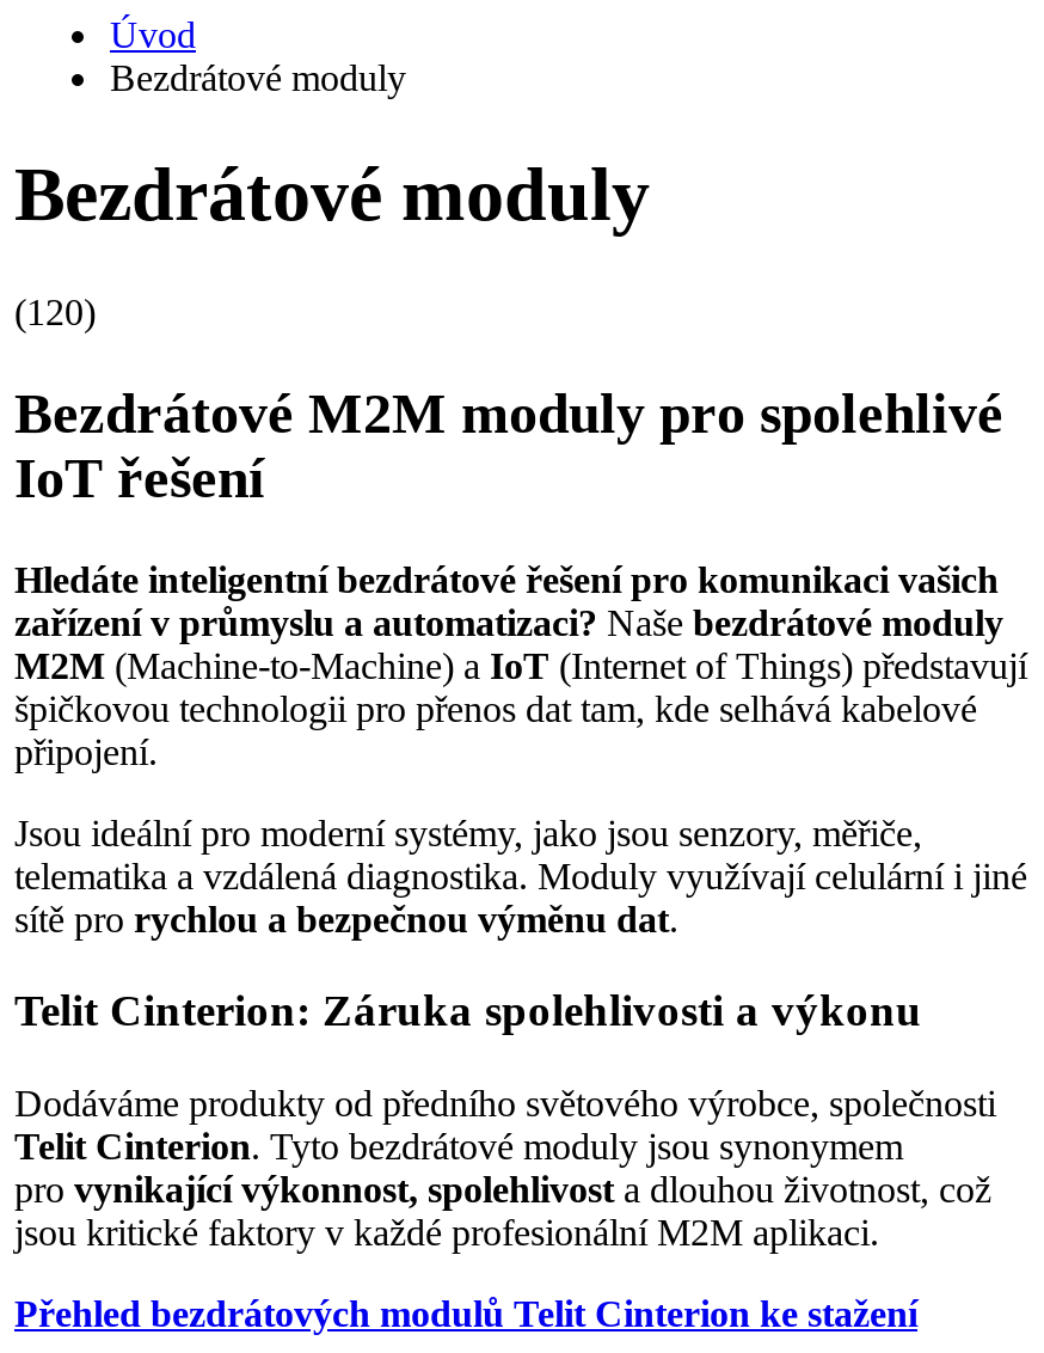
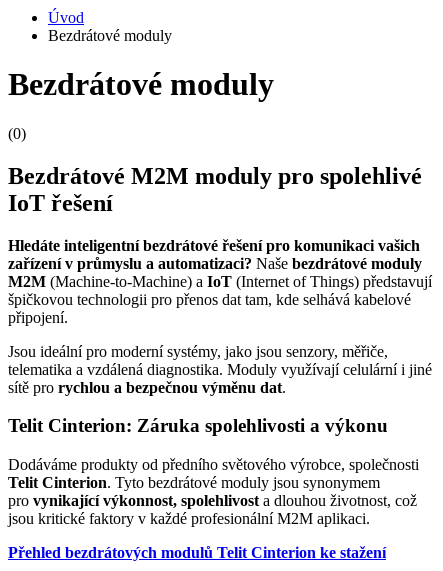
[14,291,96,332] (120) -> [8,125,26,142] (0)

